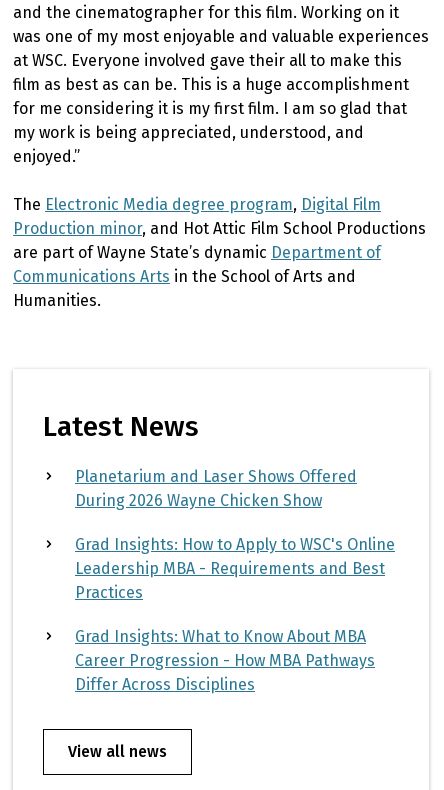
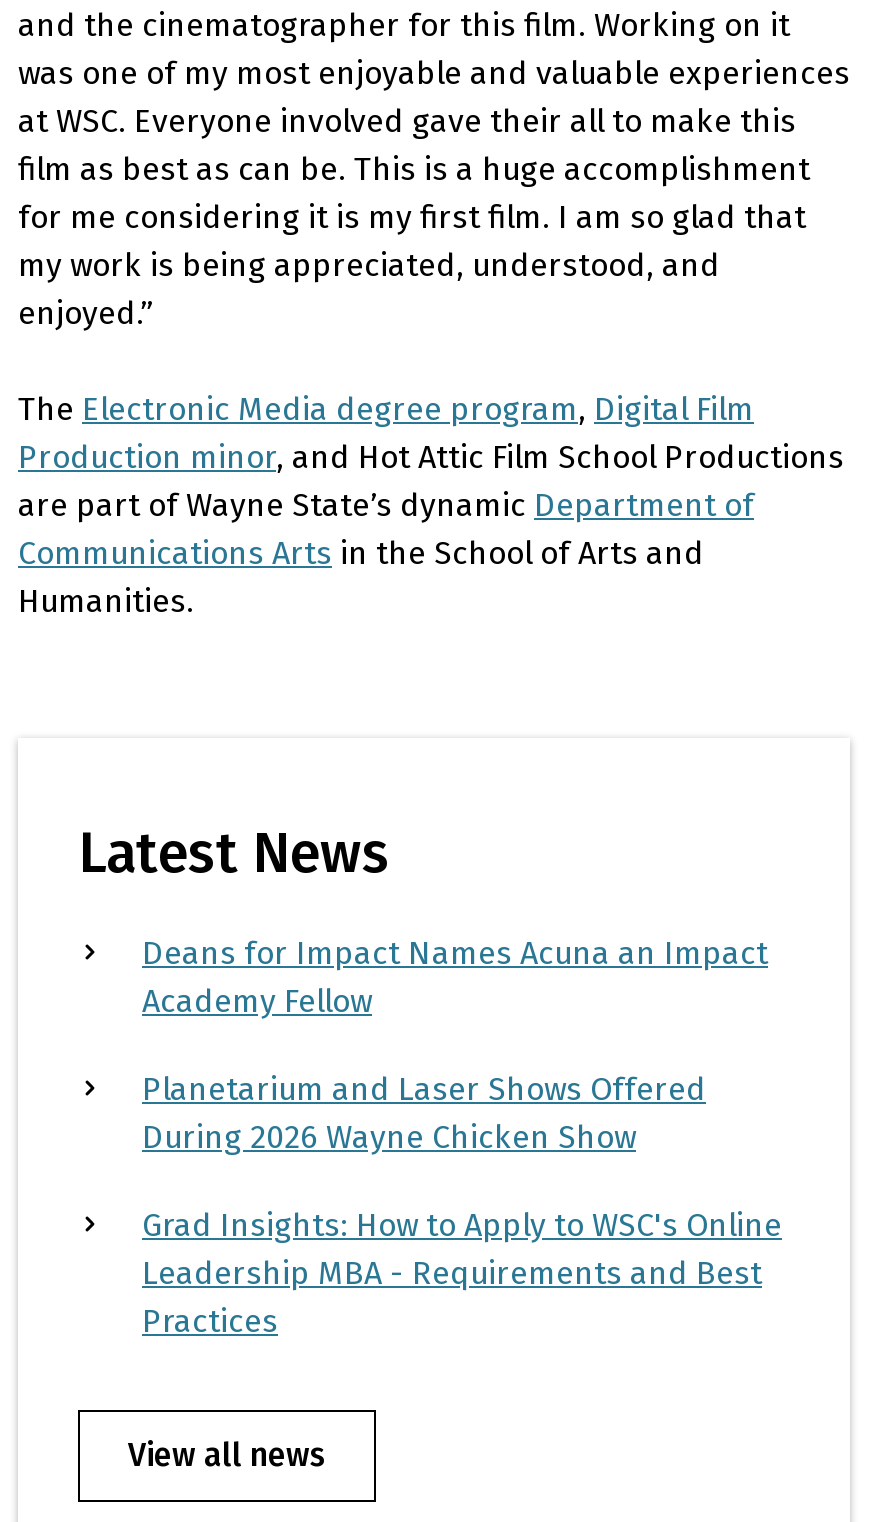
none -> [142,934,768,1020] Deans for Impact Names Acuna an Impact | Academy Fellow
moved [75,467,395,602] -> [142,1070,782,1340]: Planetarium and Laser Shows Offered | During 2026 Wayne Chicken Show | Grad Insights: How to Apply to WSC's Online | Leadership MBA - Requirements and Best | Practices
[75,627,375,694] Grad Insights: What to Know About MBA | Career Progression - How MBA Pathways | Differ Across Disciplines -> none

